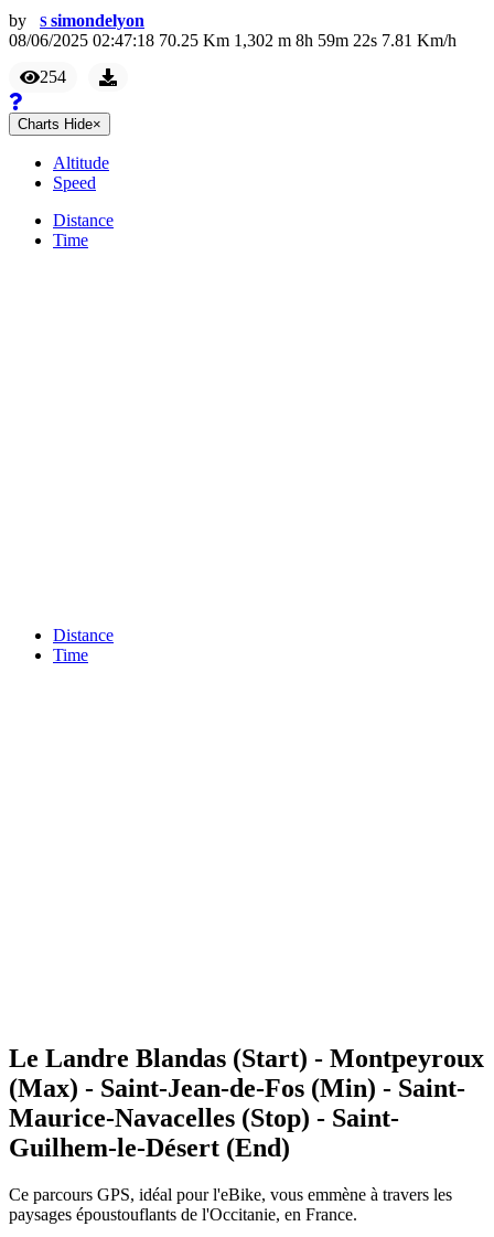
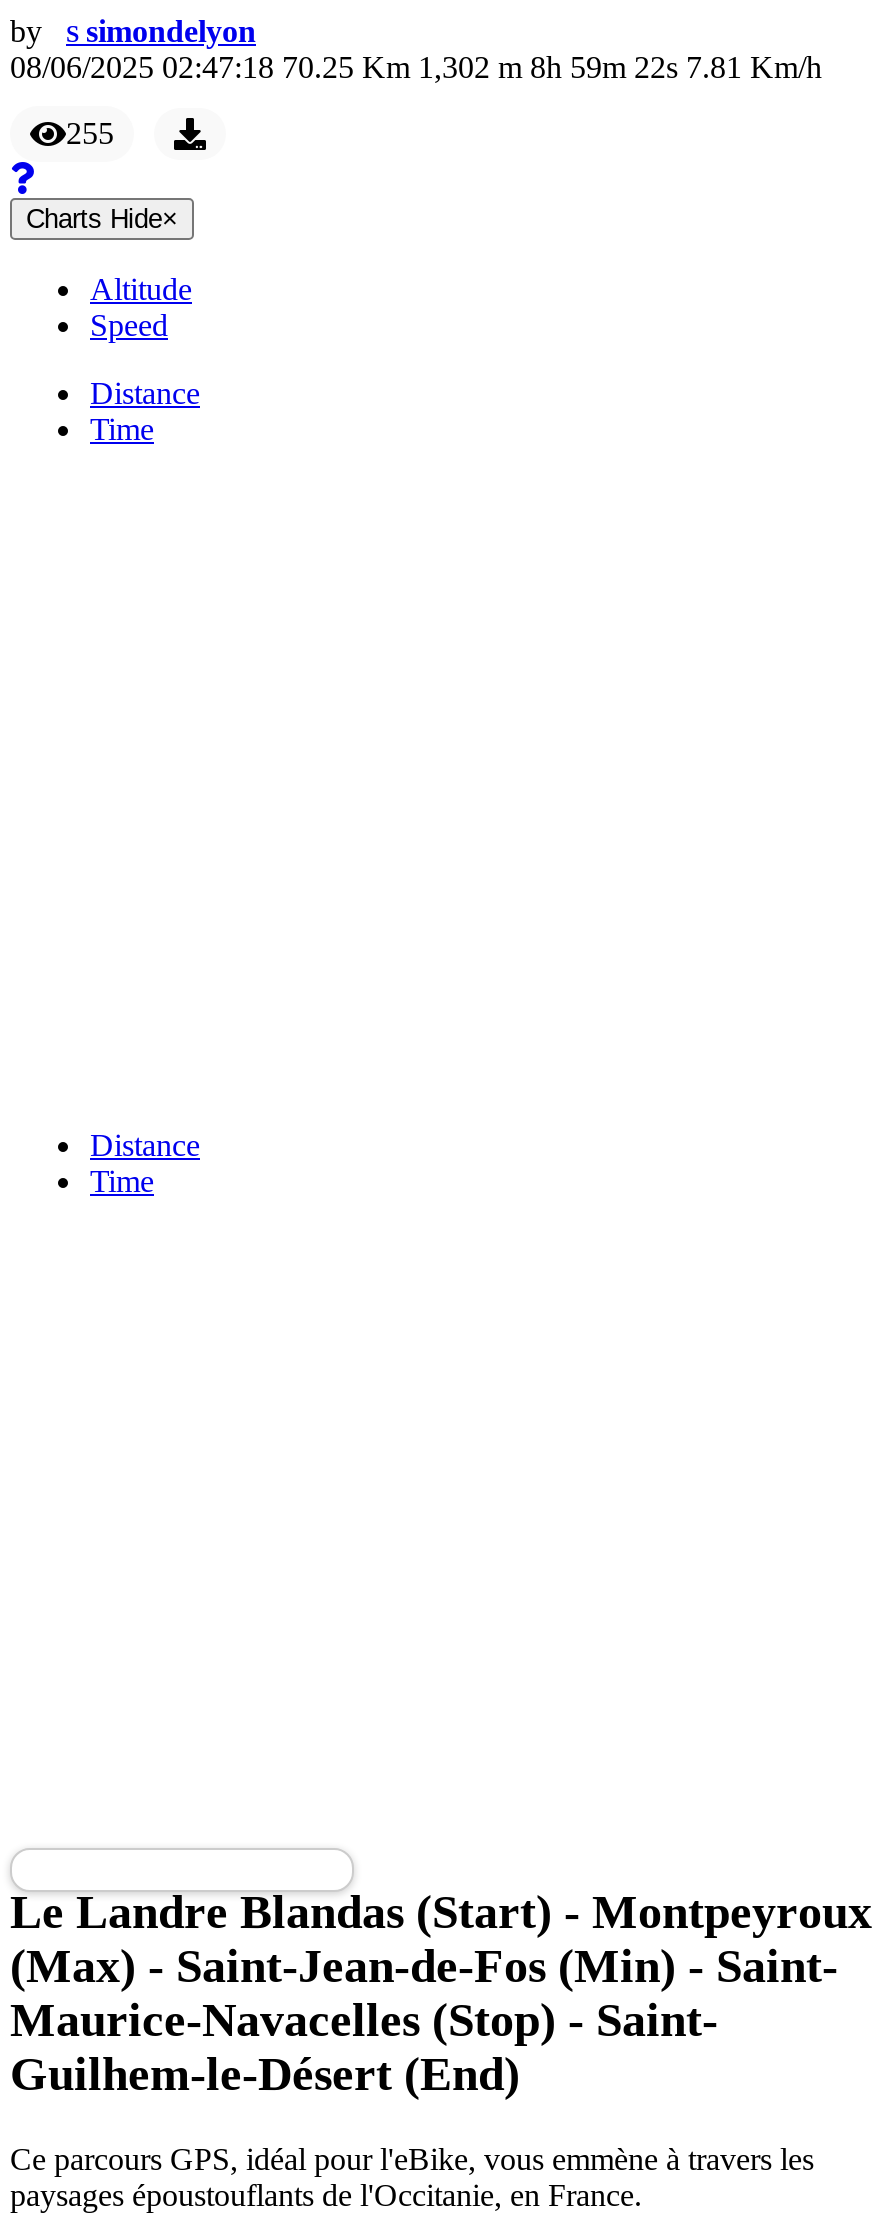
[40,67,66,86] 254 -> [66,115,114,149] 255

